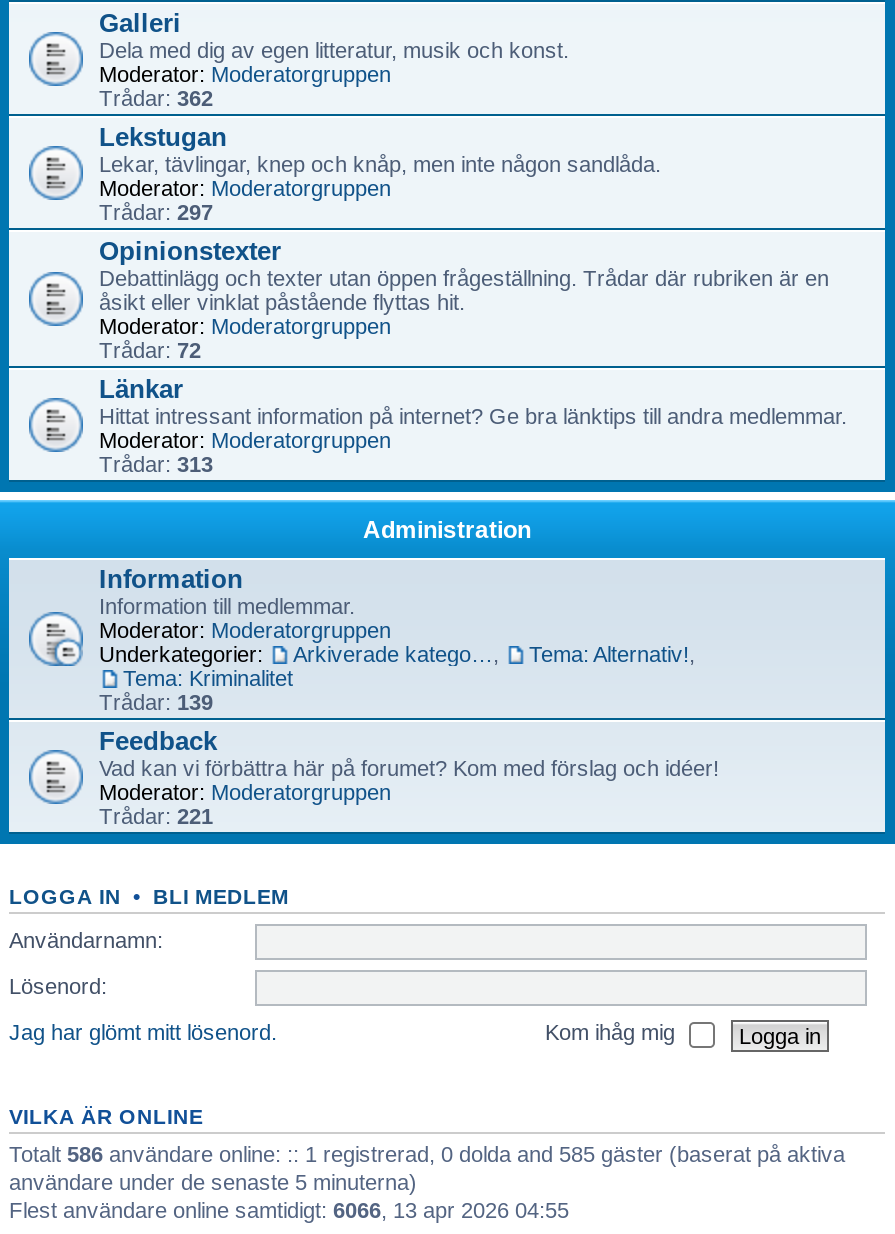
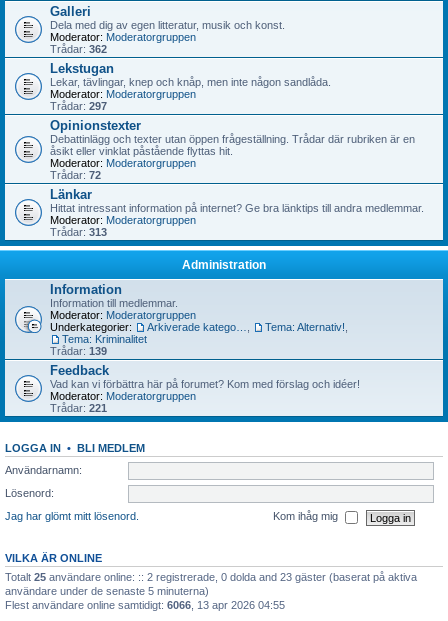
[9,1142,845,1166] Totalt 586 användare online: :: 1 registrerad, 0 dolda and 585 gäster (baserat på aktiva -> [5,571,417,583] Totalt 25 användare online: :: 2 registrerade, 0 dolda and 23 gäster (baserat på aktiva

